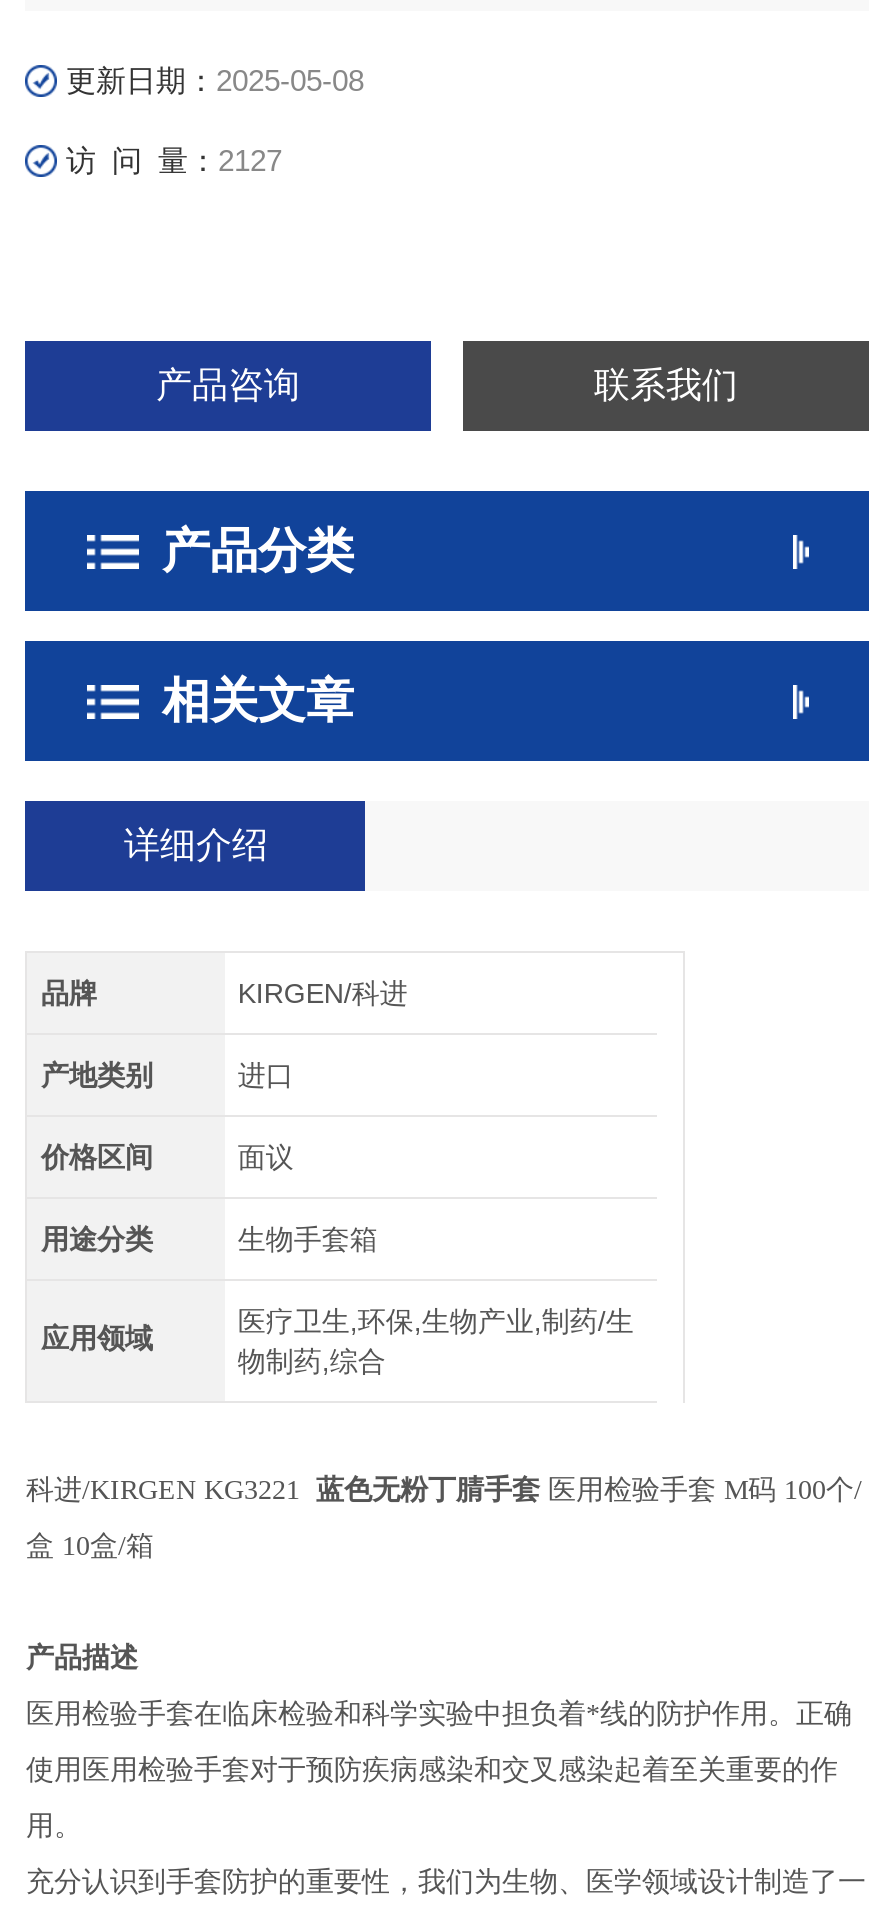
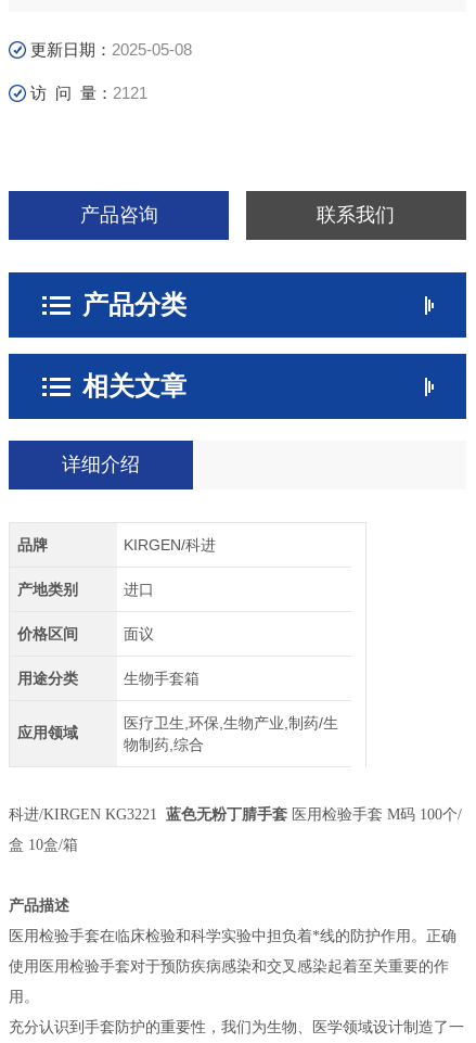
[66,143,282,177] 访 问 量：2127 -> [31,84,148,102] 访 问 量：2121

